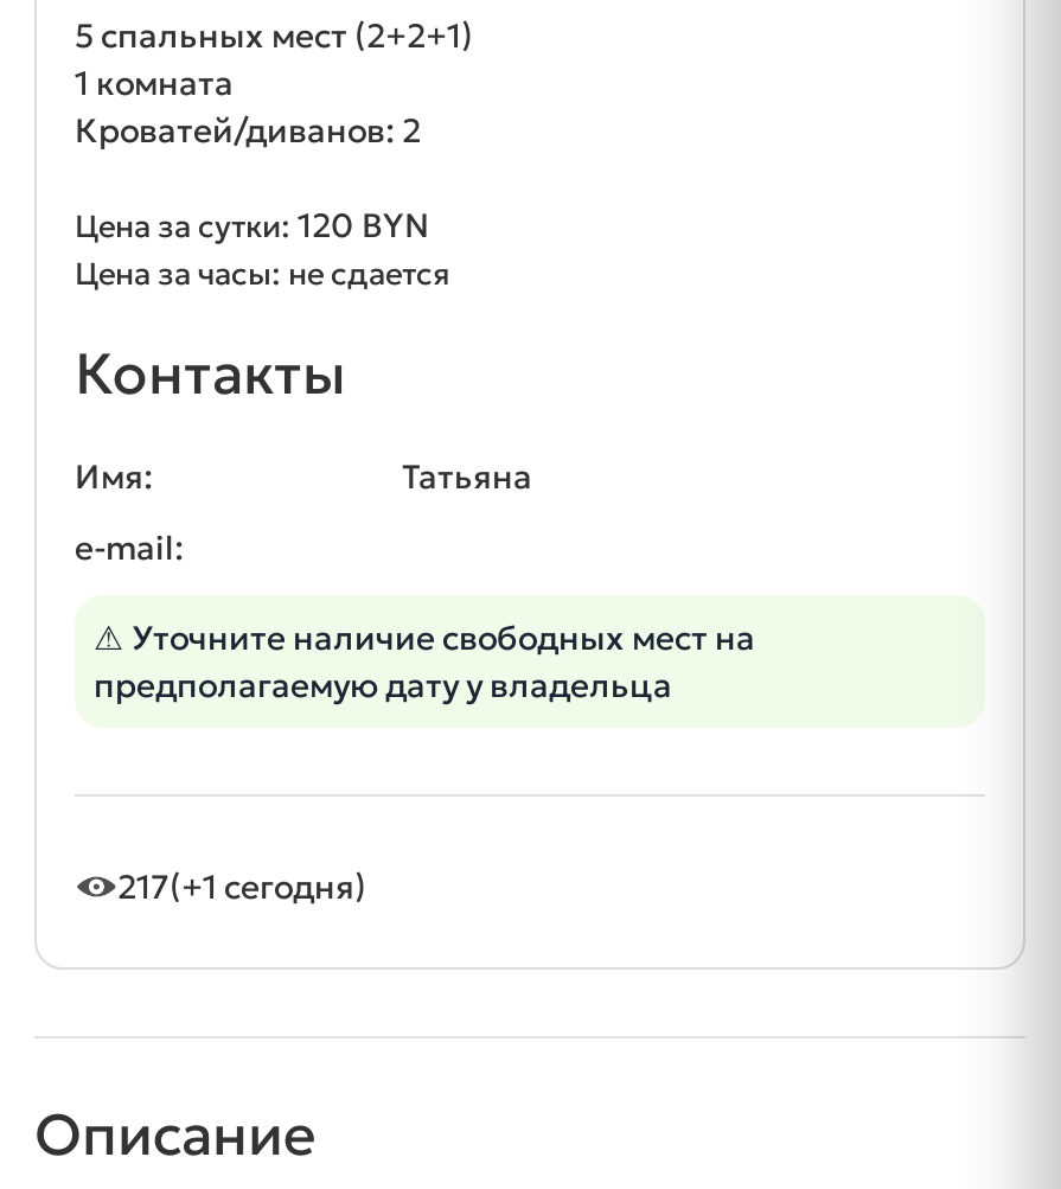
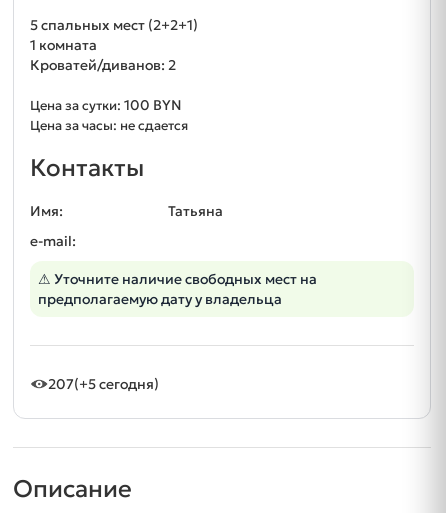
[75,204,430,247] Цена за сутки: 120 BYN -> [30,96,182,114] Цена за сутки: 100 BYN
[117,865,366,908] 217(+1 сегодня) -> [48,375,159,393] 207(+5 сегодня)

